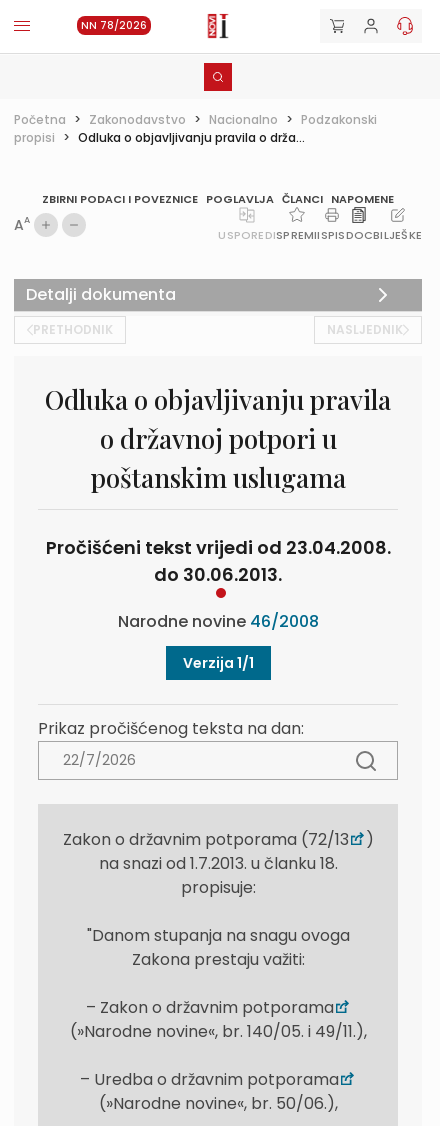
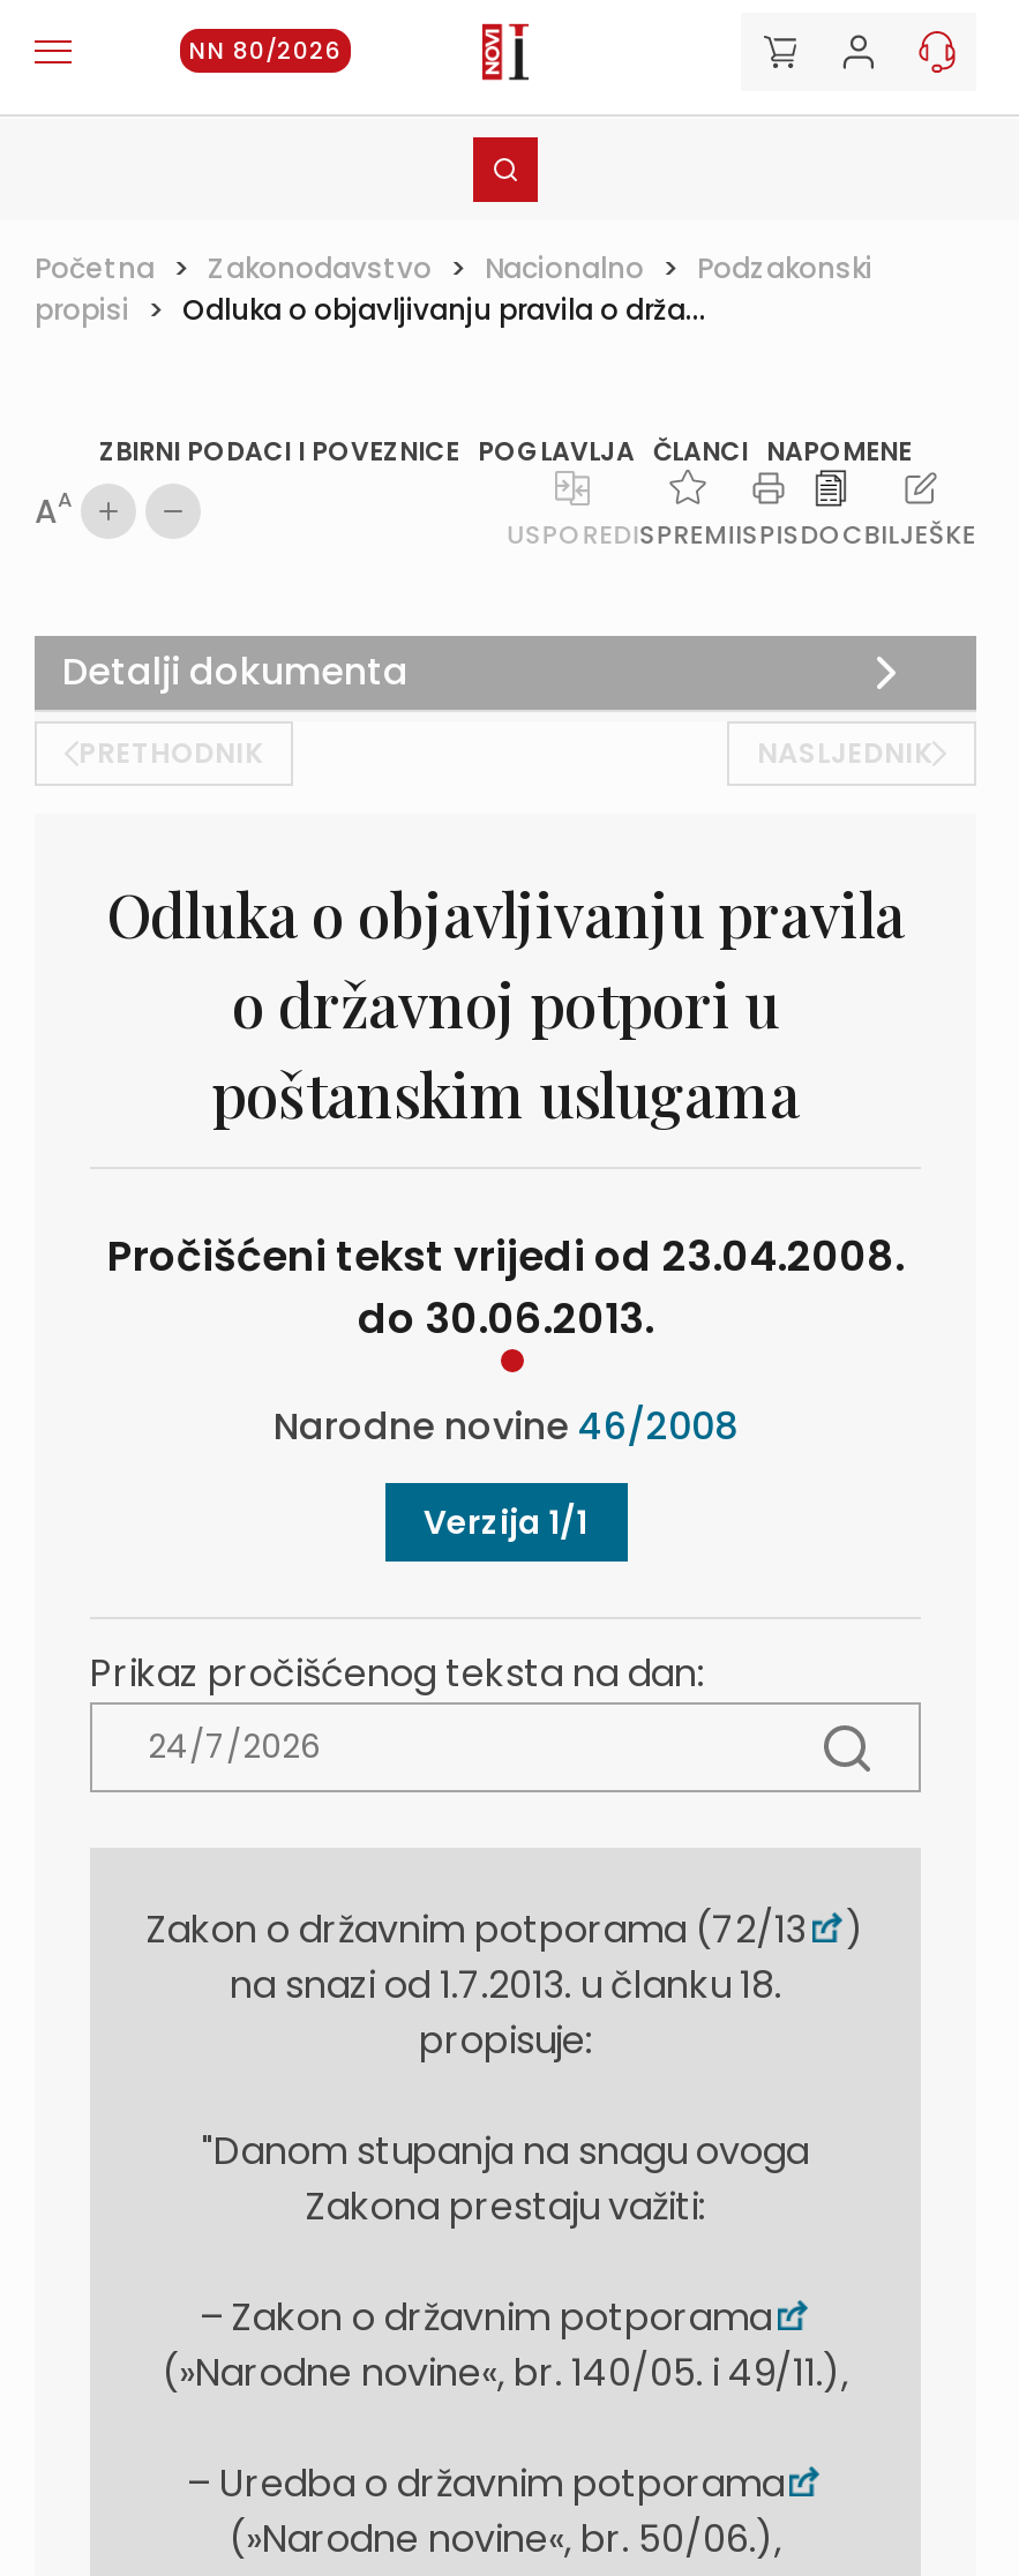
[81,18,147,33] NN 78/2026 -> [189,33,342,68] NN 80/2026

